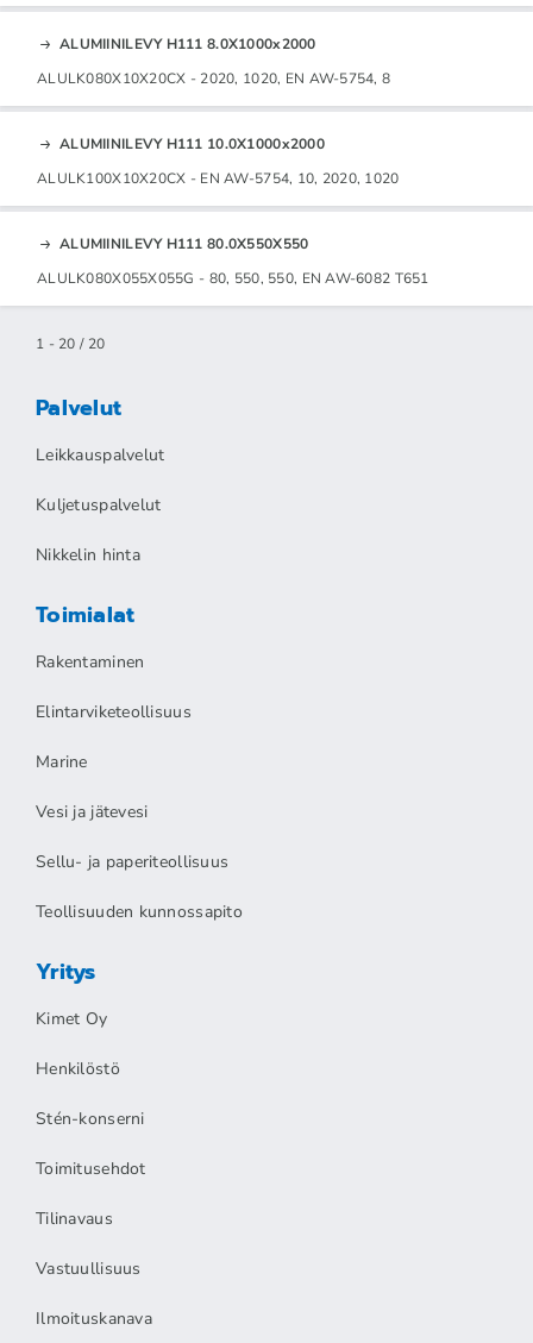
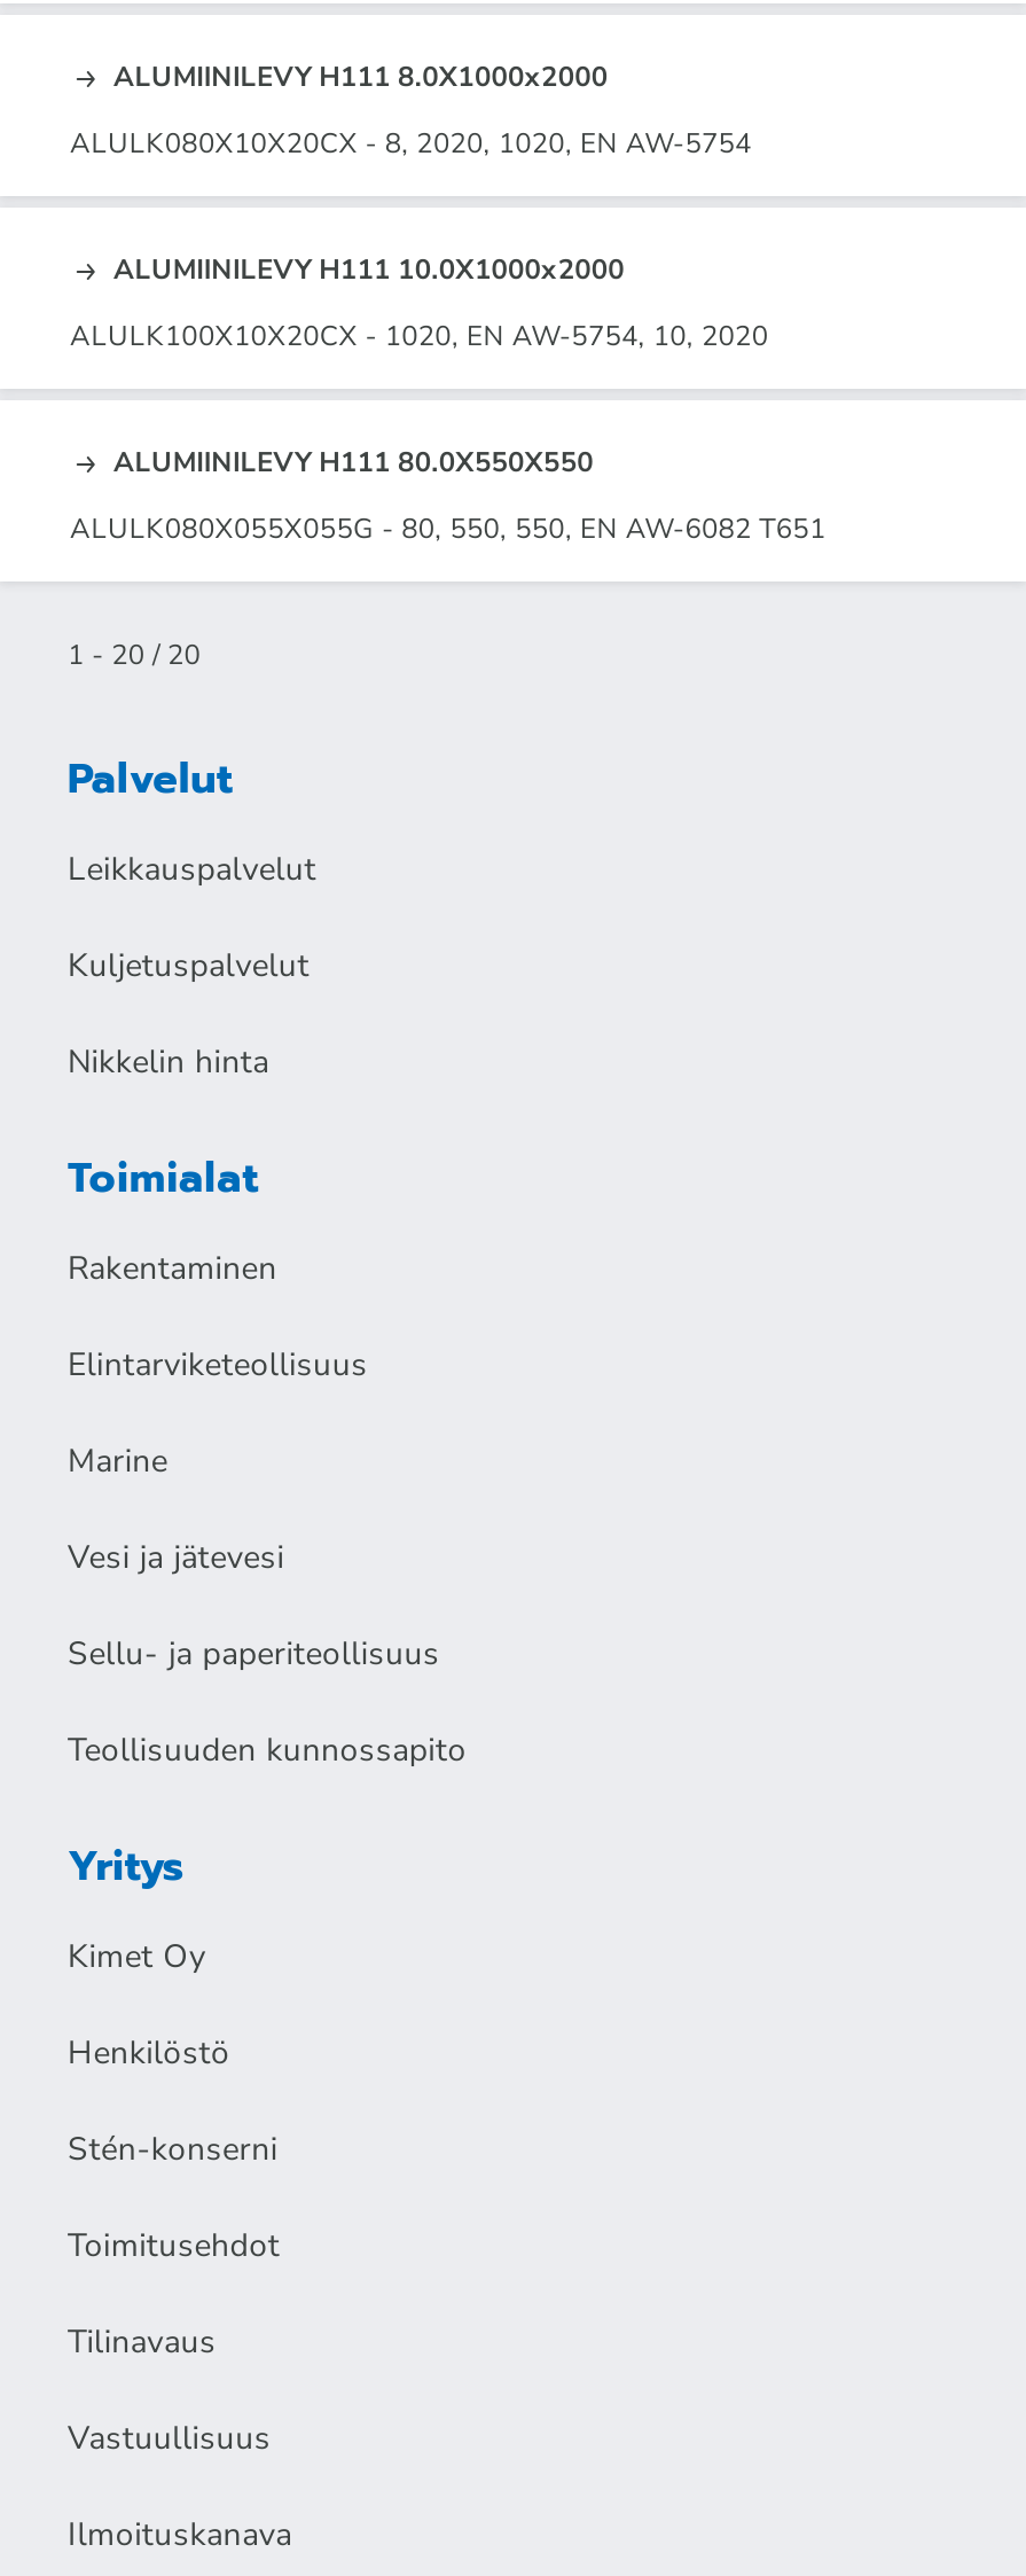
[37,68,391,87] ALULK080X10X20CX - 2020, 1020, EN AW-5754, 8 -> [70,124,752,161] ALULK080X10X20CX - 8, 2020, 1020, EN AW-5754
[37,168,399,187] ALULK100X10X20CX - EN AW-5754, 10, 2020, 1020 -> [70,317,768,353] ALULK100X10X20CX - 1020, EN AW-5754, 10, 2020

